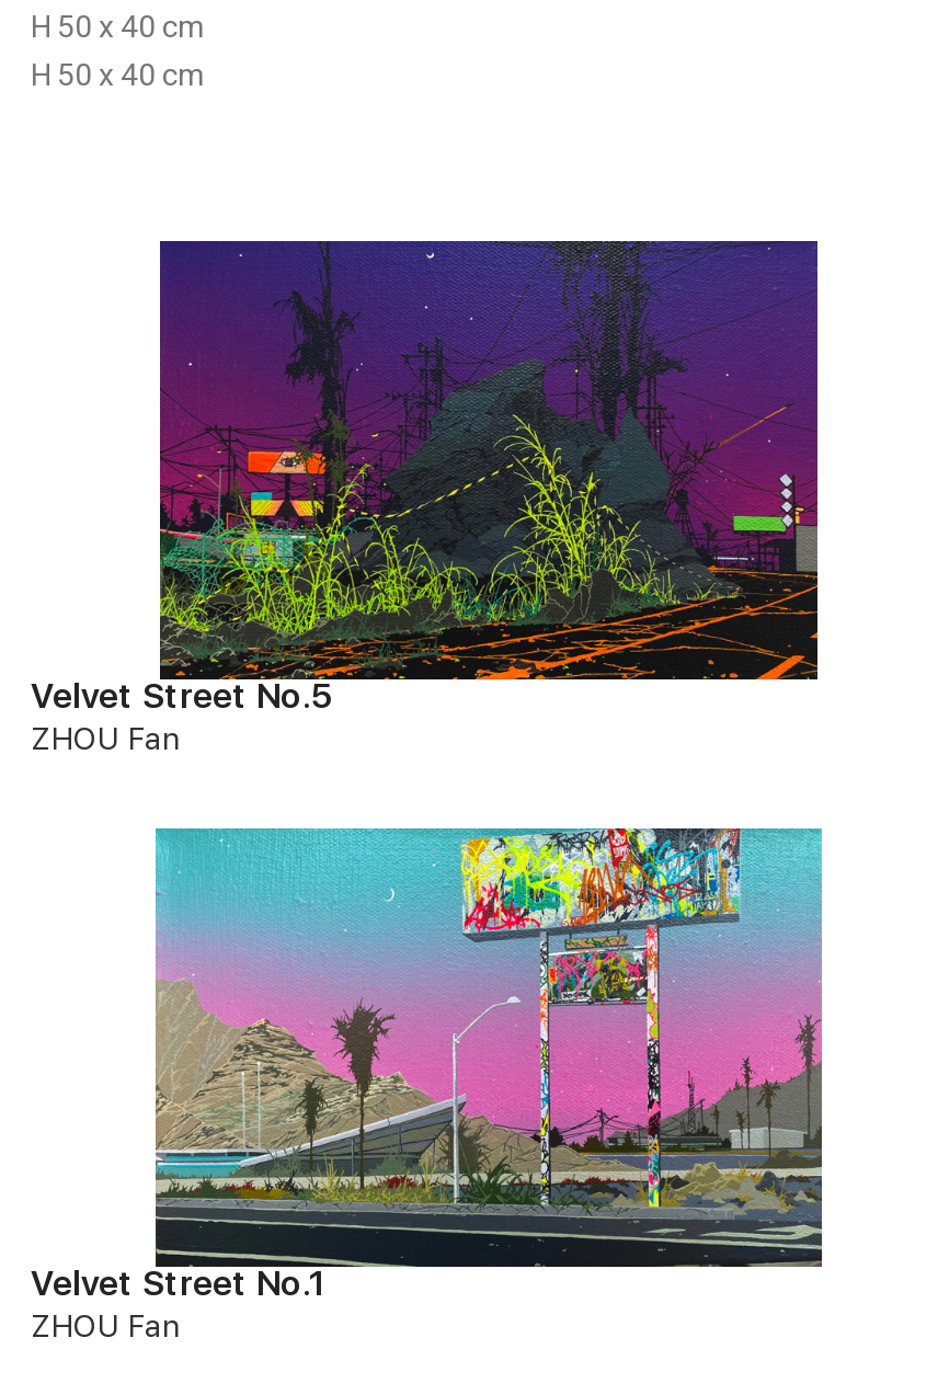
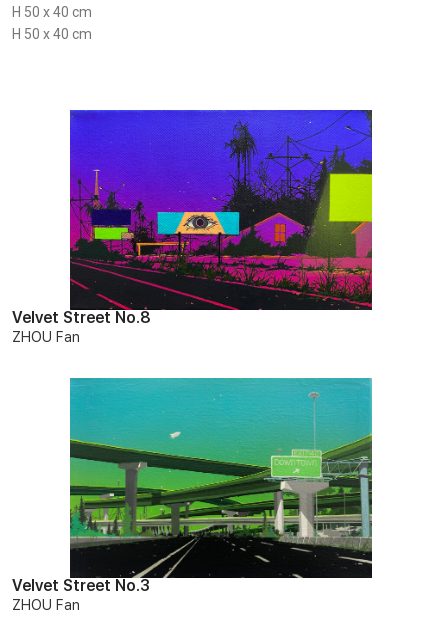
[31,239,820,716] [image] | Velvet Street No.5 -> [12,109,373,327] [image] | Velvet Street No.8
[31,826,824,1304] [image] | Velvet Street No.1 -> [12,377,373,595] [image] | Velvet Street No.3

